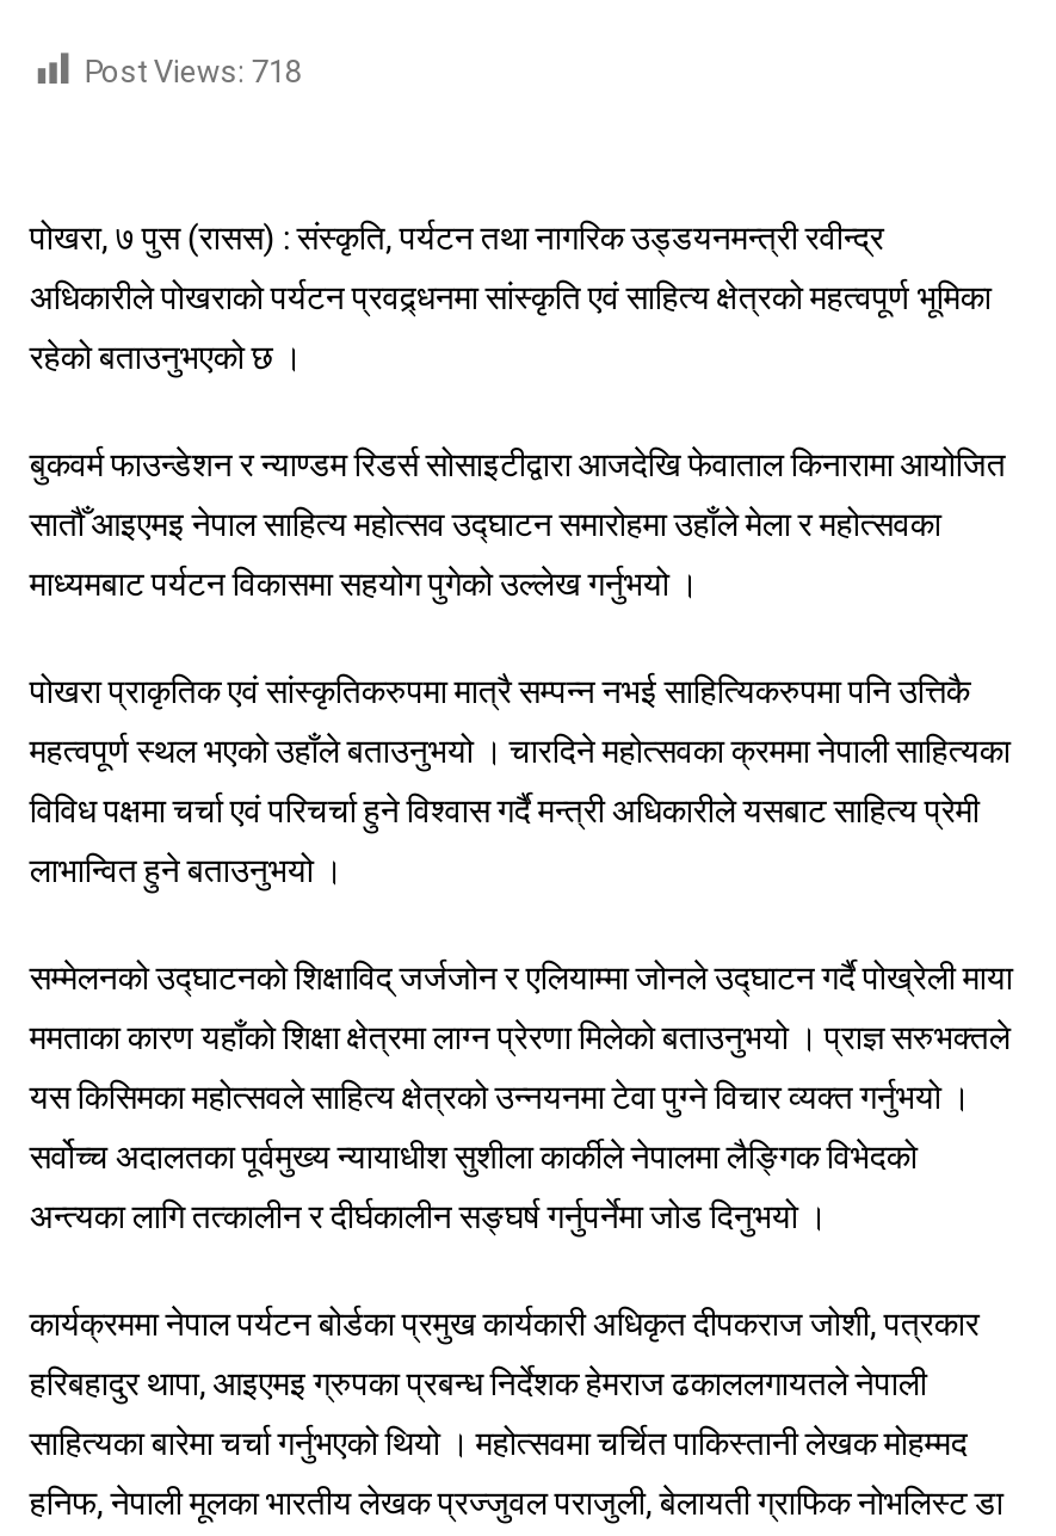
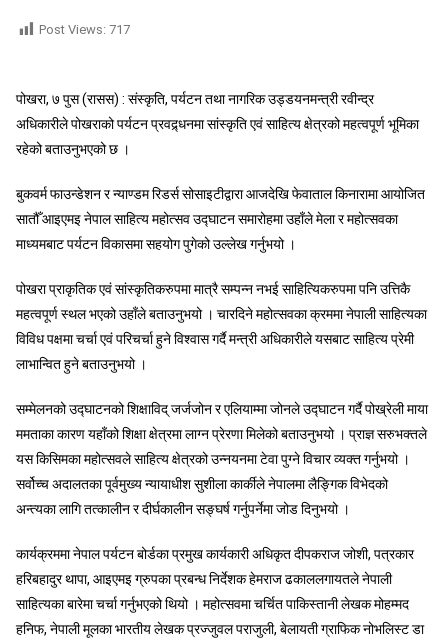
[84,53,302,89] Post Views: 718 -> [39,22,130,37] Post Views: 717

